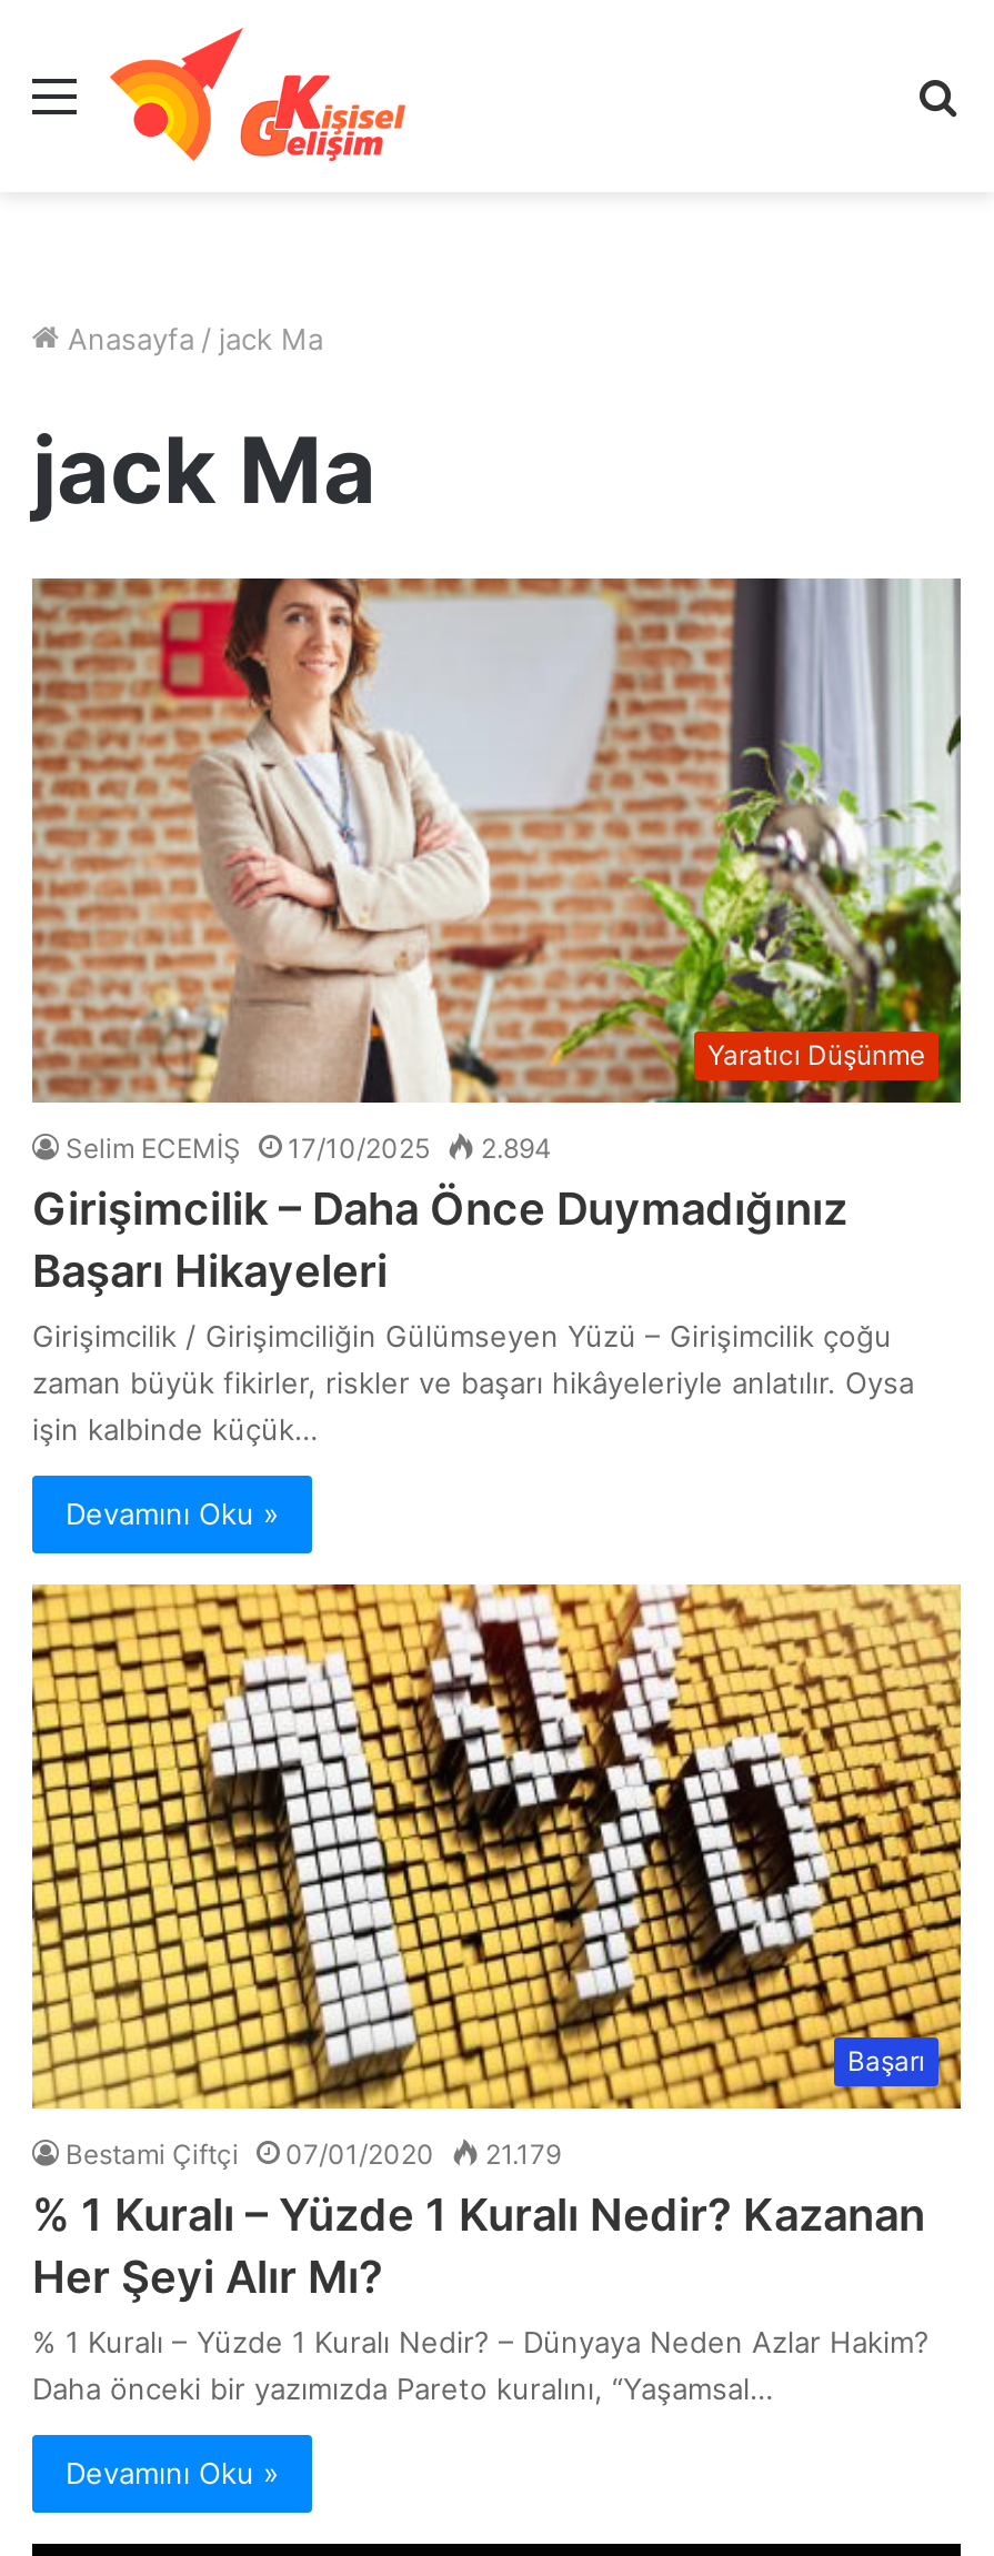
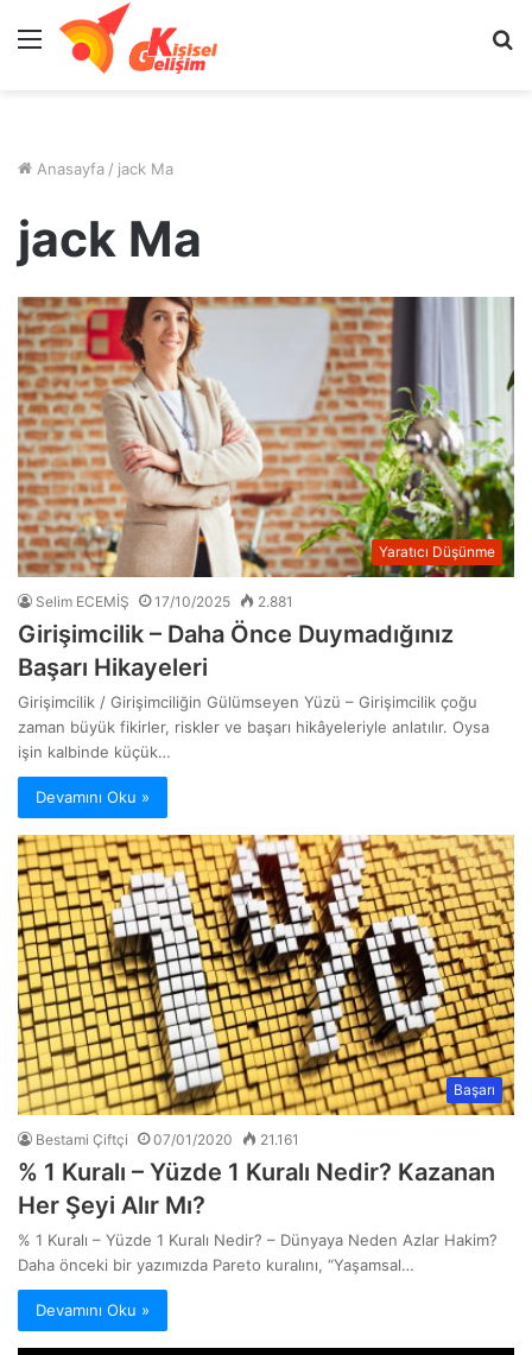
[66,1131,552,1164] Selim ECEMİŞ 17/10/2025 2.894 -> [36,592,293,610] Selim ECEMİŞ 17/10/2025 2.881
[66,2137,561,2170] Bestami Çiftçi 07/01/2020 21.179 -> [36,1130,299,1148] Bestami Çiftçi 07/01/2020 21.161

